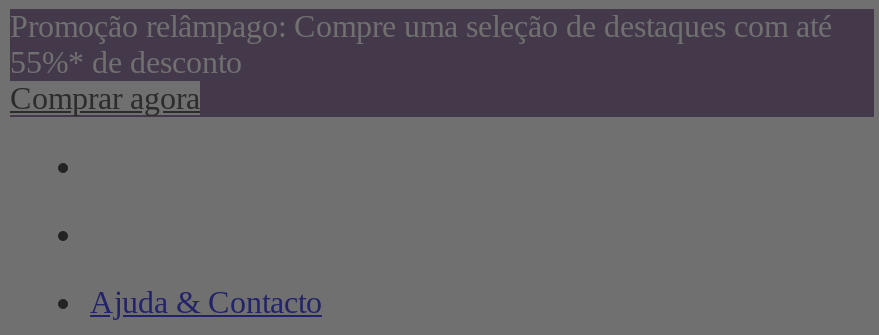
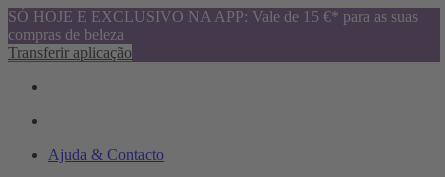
[10,9,832,115] Promoção relâmpago: Compre uma seleção de destaques com até | 55%* de desconto | Comprar agora -> [8,8,418,61] SÓ HOJE E EXCLUSIVO NA APP: Vale de 15 €* para as suas | compras de beleza | Transferir aplicação

